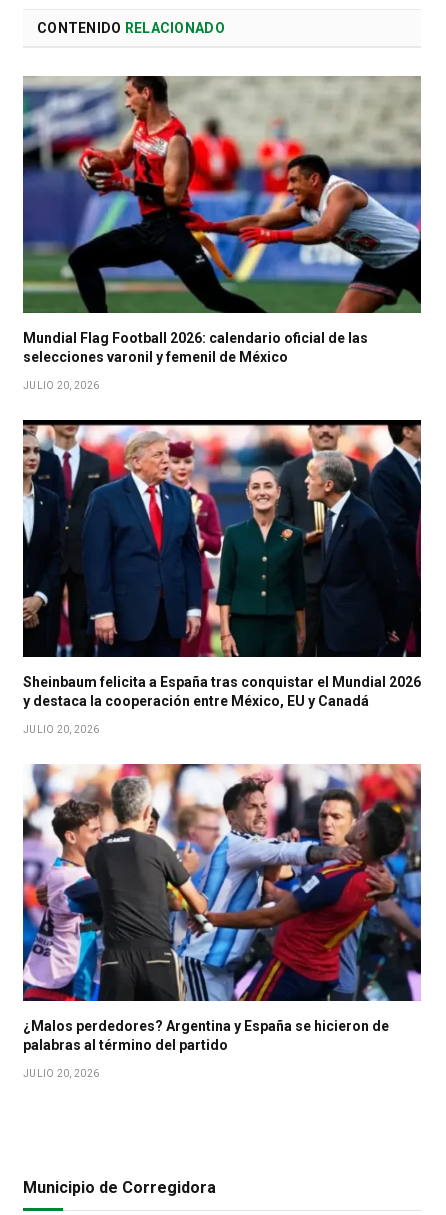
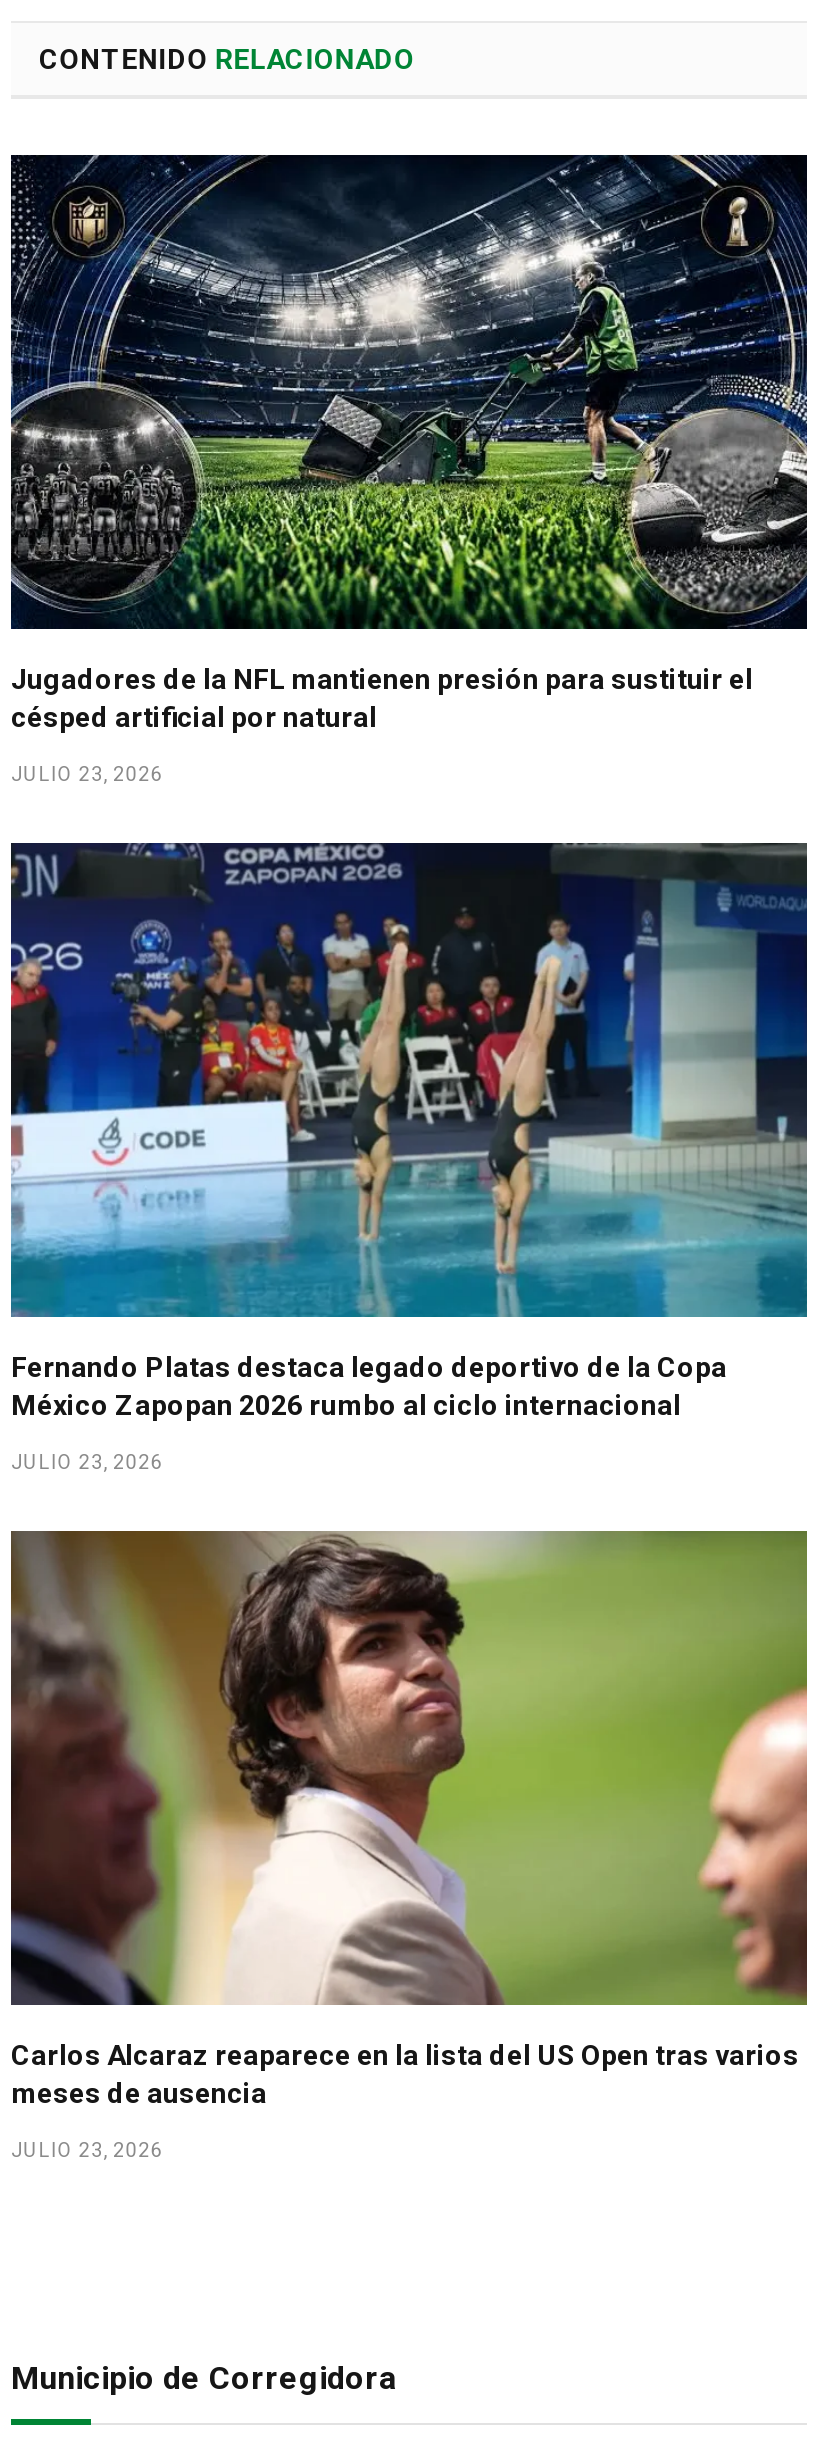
[22,75,422,365] [image] | Mundial Flag Football 2026: calendario oficial de las | selecciones varonil y femenil de México -> [9,153,809,733] [image] | Jugadores de la NFL mantienen presión para sustituir el | césped artificial por natural
[23,380,99,391] JULIO 20, 2026 -> [11,763,163,785] JULIO 23, 2026
[22,419,422,709] [image] | Sheinbaum felicita a España tras conquistar el Mundial 2026 | y destaca la cooperación entre México, EU y Canadá -> [9,841,809,1421] [image] | Fernando Platas destaca legado deportivo de la Copa | México Zapopan 2026 rumbo al ciclo internacional
[23,724,99,735] JULIO 20, 2026 -> [11,1451,163,1473] JULIO 23, 2026
[22,763,422,1053] [image] | ¿Malos perdedores? Argentina y España se hicieron de | palabras al término del partido -> [9,1529,809,2109] [image] | Carlos Alcaraz reaparece en la lista del US Open tras varios | meses de ausencia
[23,1068,99,1079] JULIO 20, 2026 -> [11,2139,163,2161] JULIO 23, 2026

